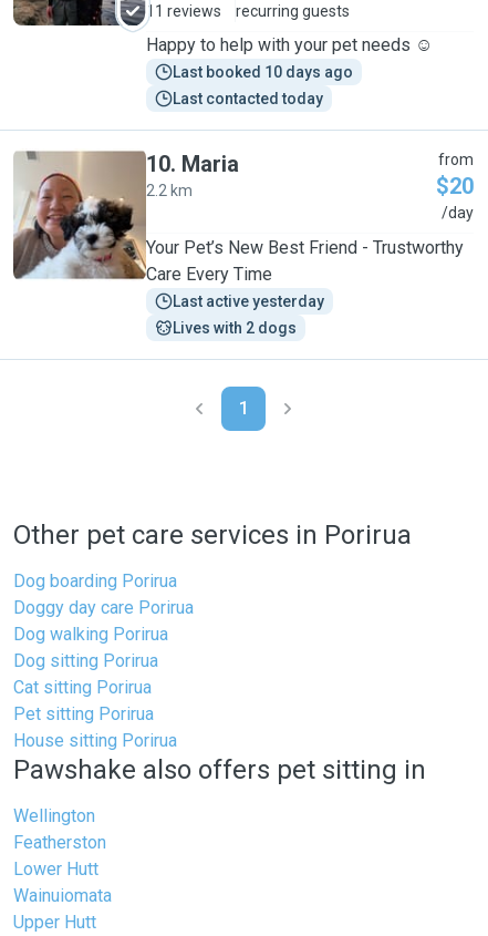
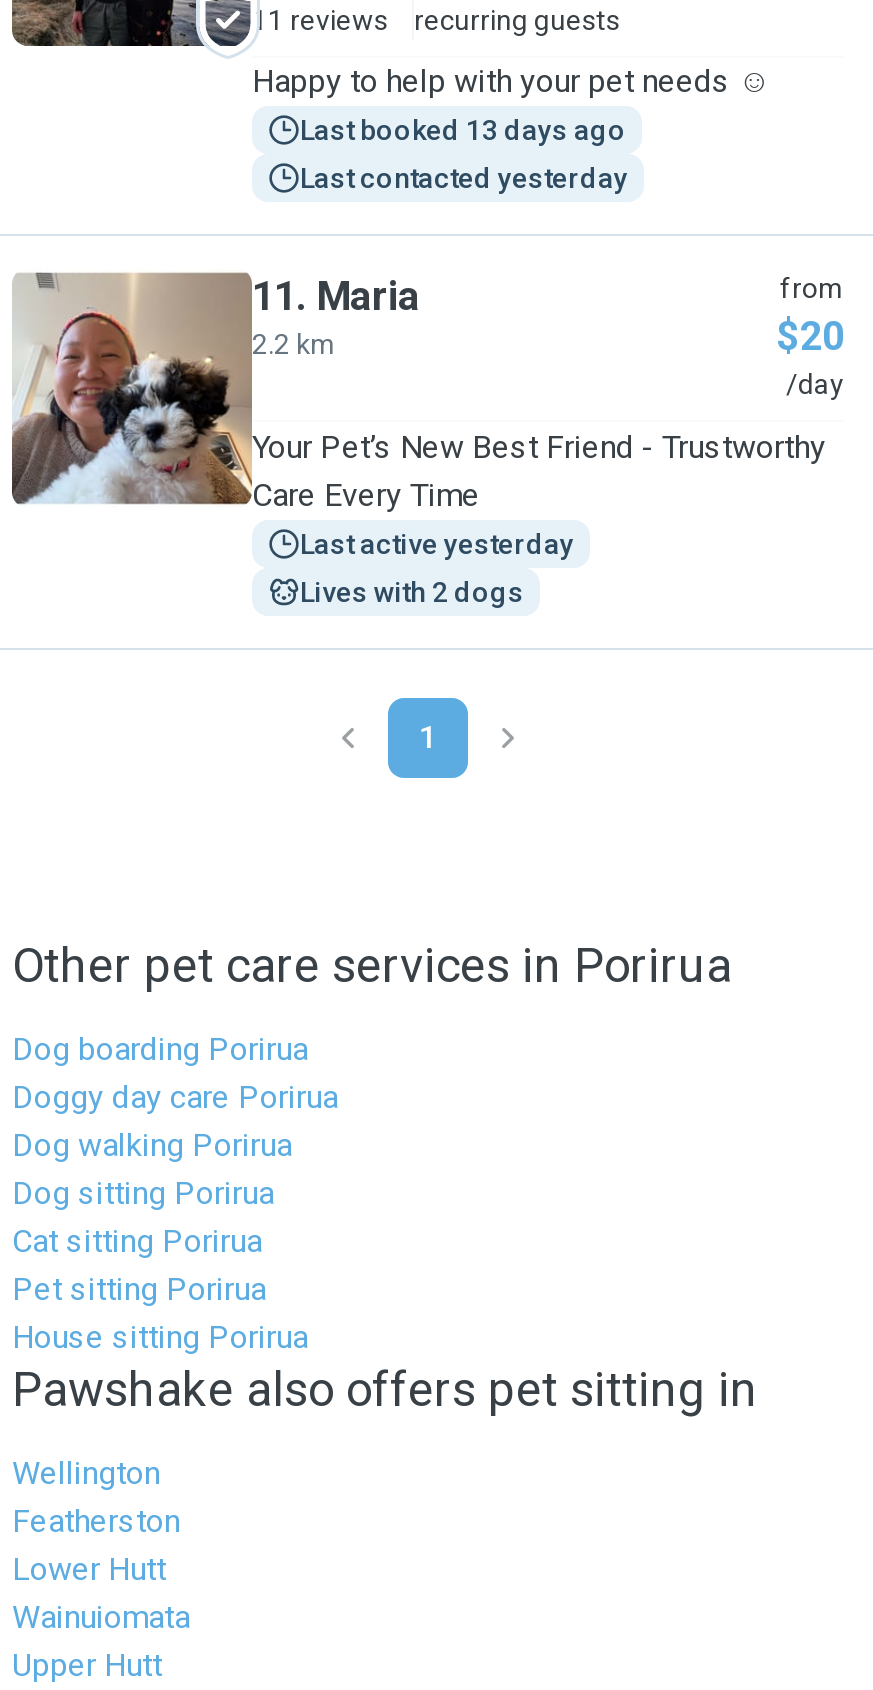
[173,63,353,81] Last booked 10 days ago -> [300,114,626,146] Last booked 13 days ago
[173,90,323,107] Last contacted today -> [300,162,628,194] Last contacted yesterday
[146,151,239,177] 10. Maria -> [252,272,420,320] 11. Maria

